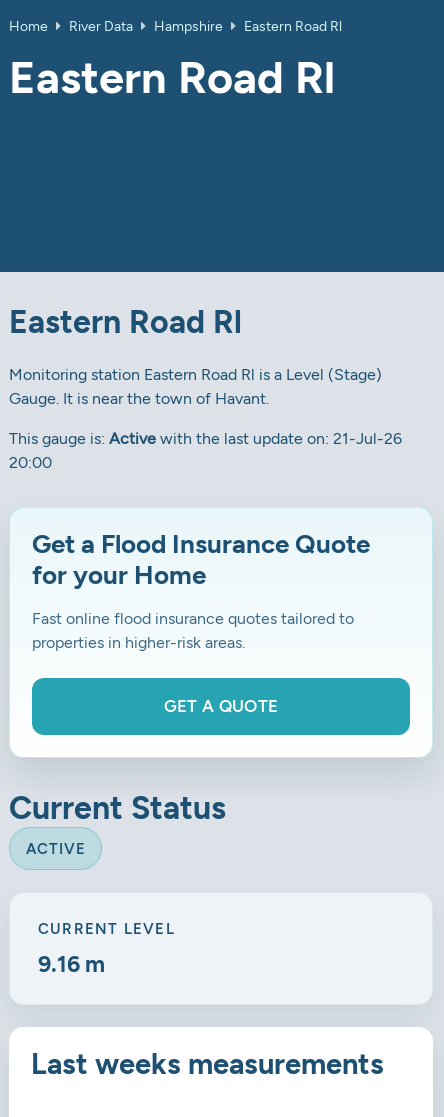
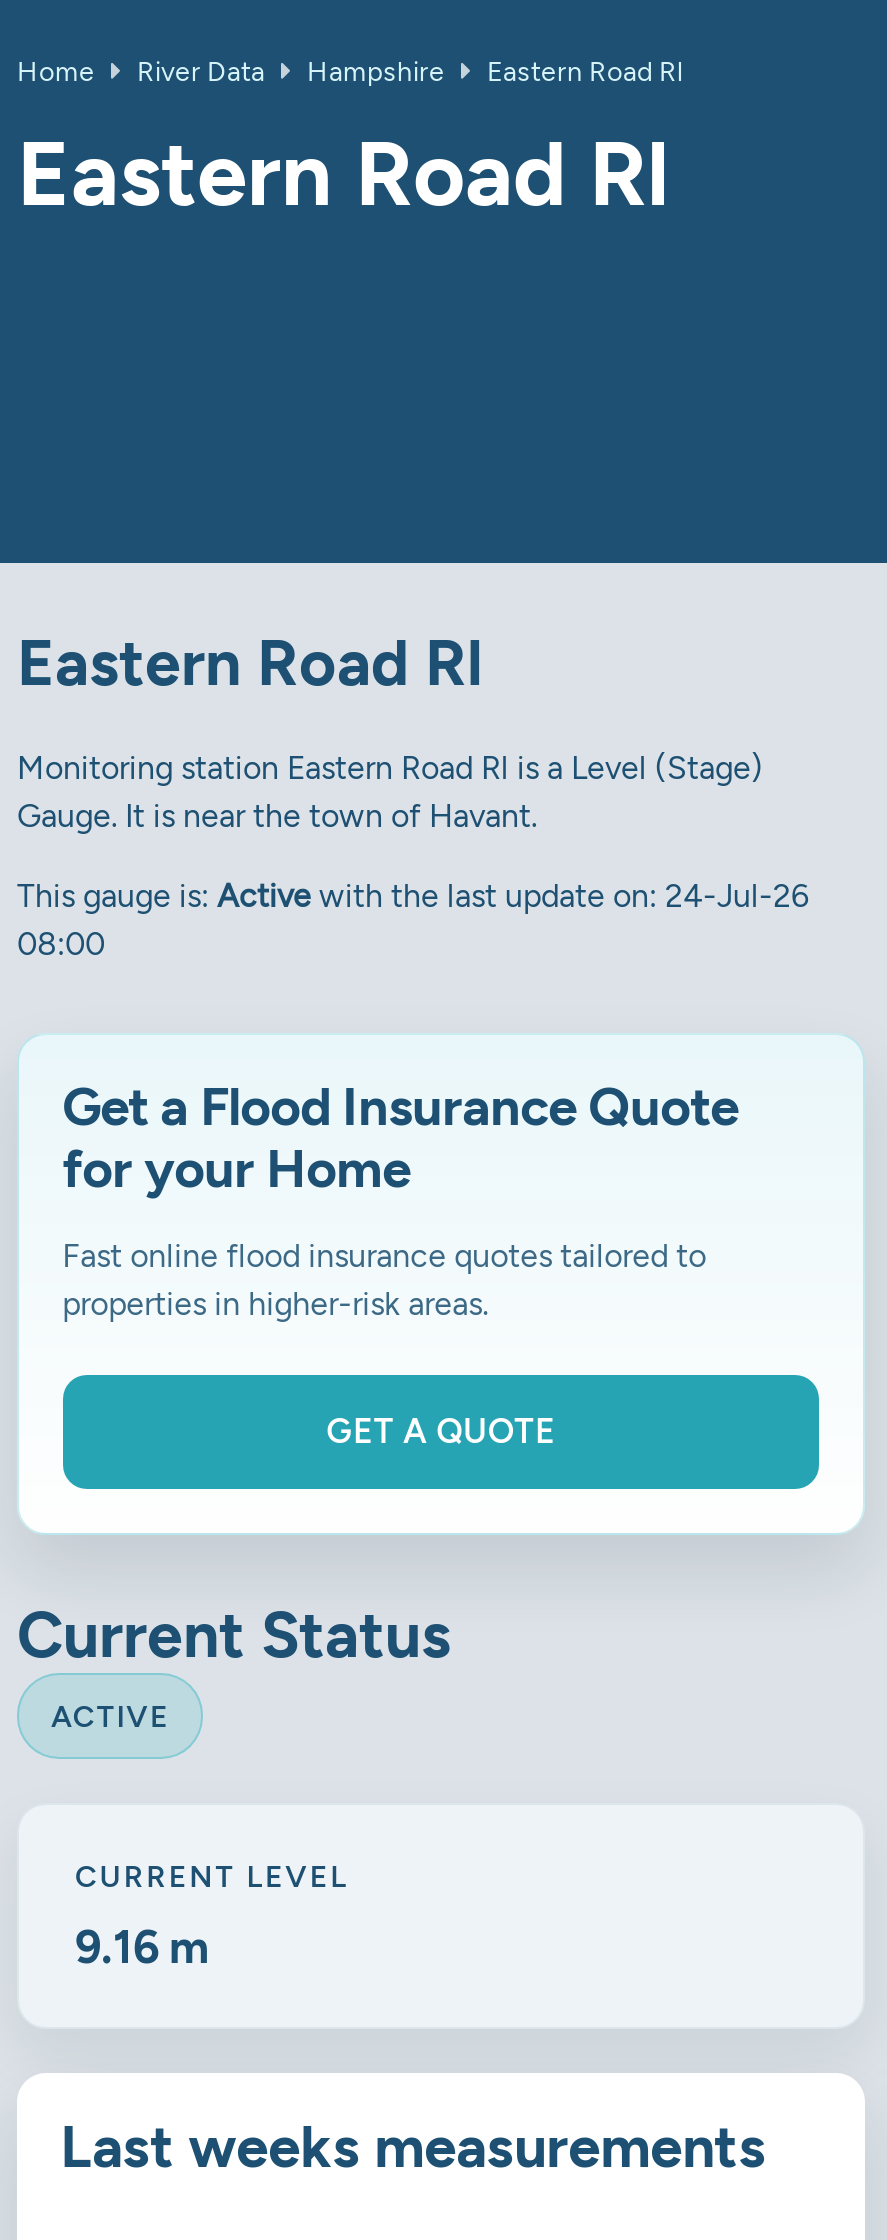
[9,429,402,448] This gauge is: Active with the last update on: 21-Jul-26 -> [17,876,809,914] This gauge is: Active with the last update on: 24-Jul-26
[9,453,52,472] 20:00 -> [17,924,105,962] 08:00

